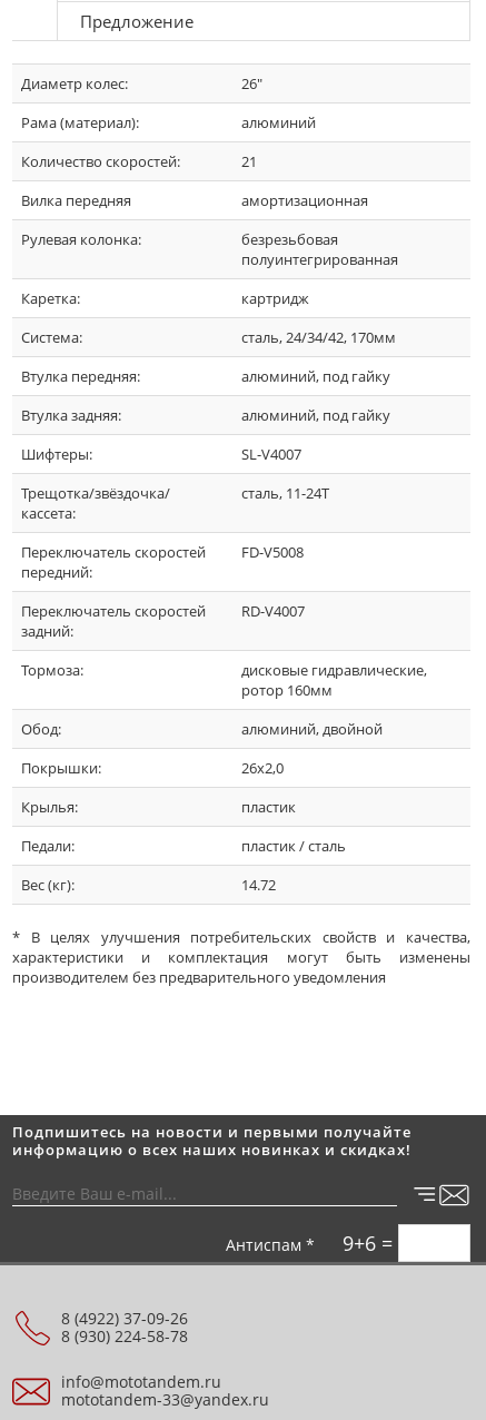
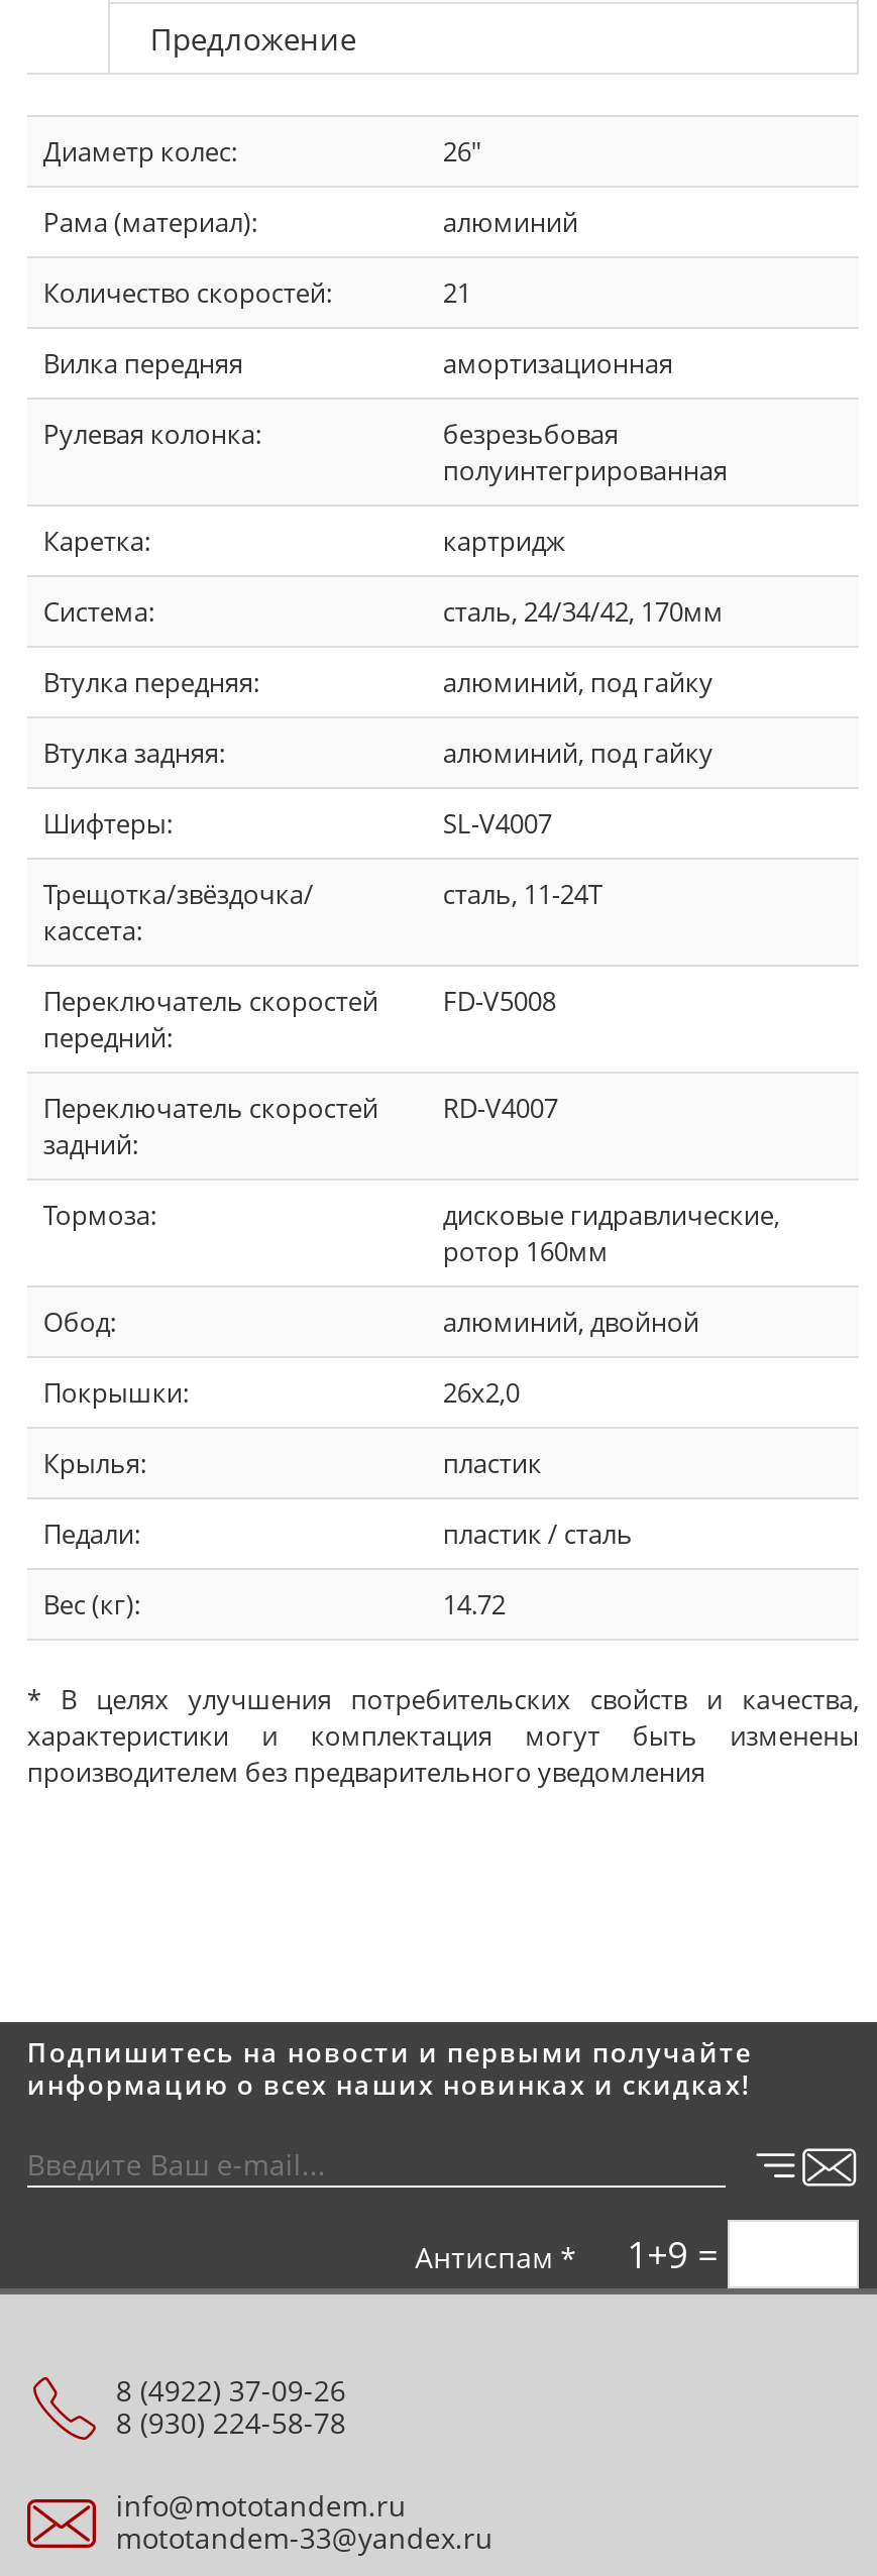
[226,1230,398,1257] Антиспам * 9+6 = -> [415,2231,728,2279] Антиспам * 1+9 =

